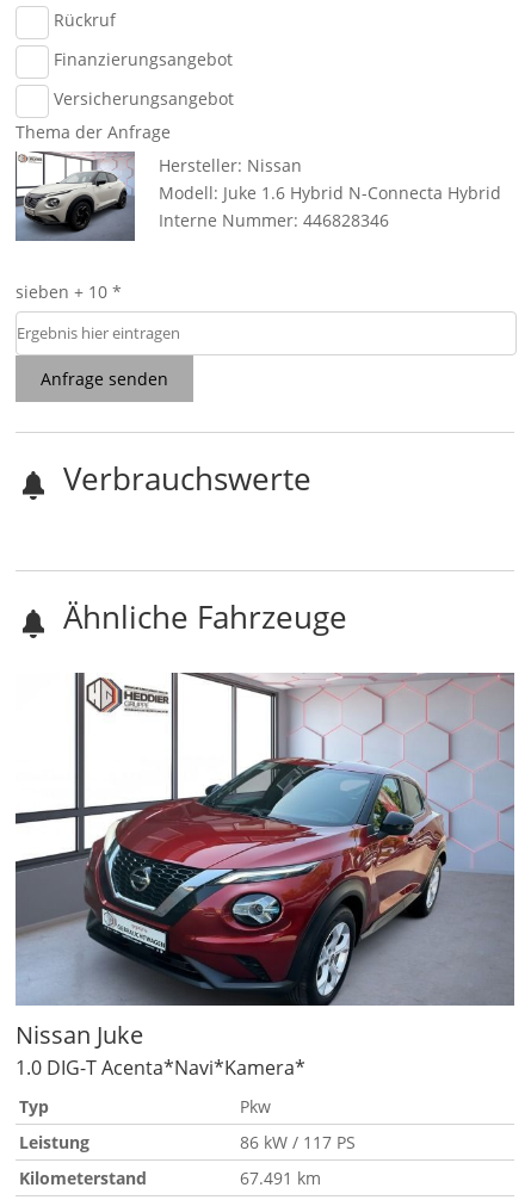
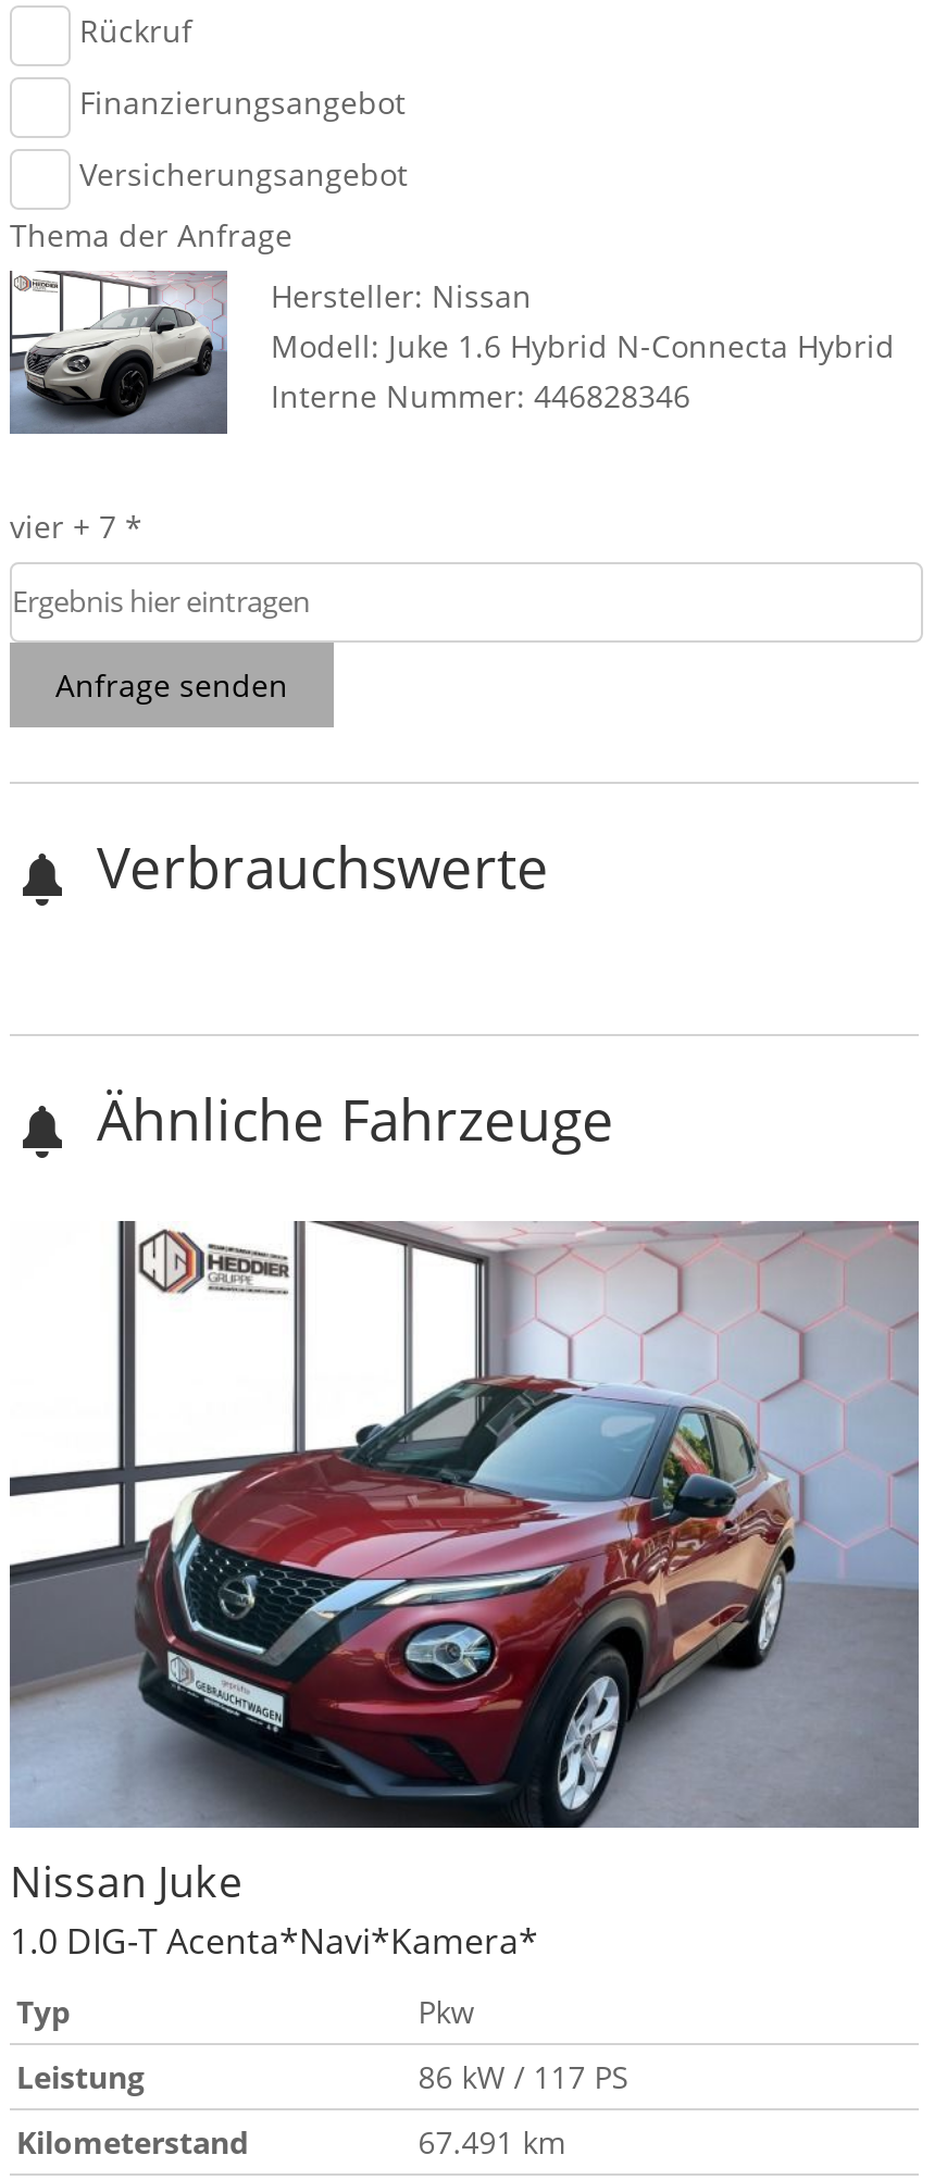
[16,281,122,303] sieben + 10 * -> [10,506,142,548] vier + 7 *

